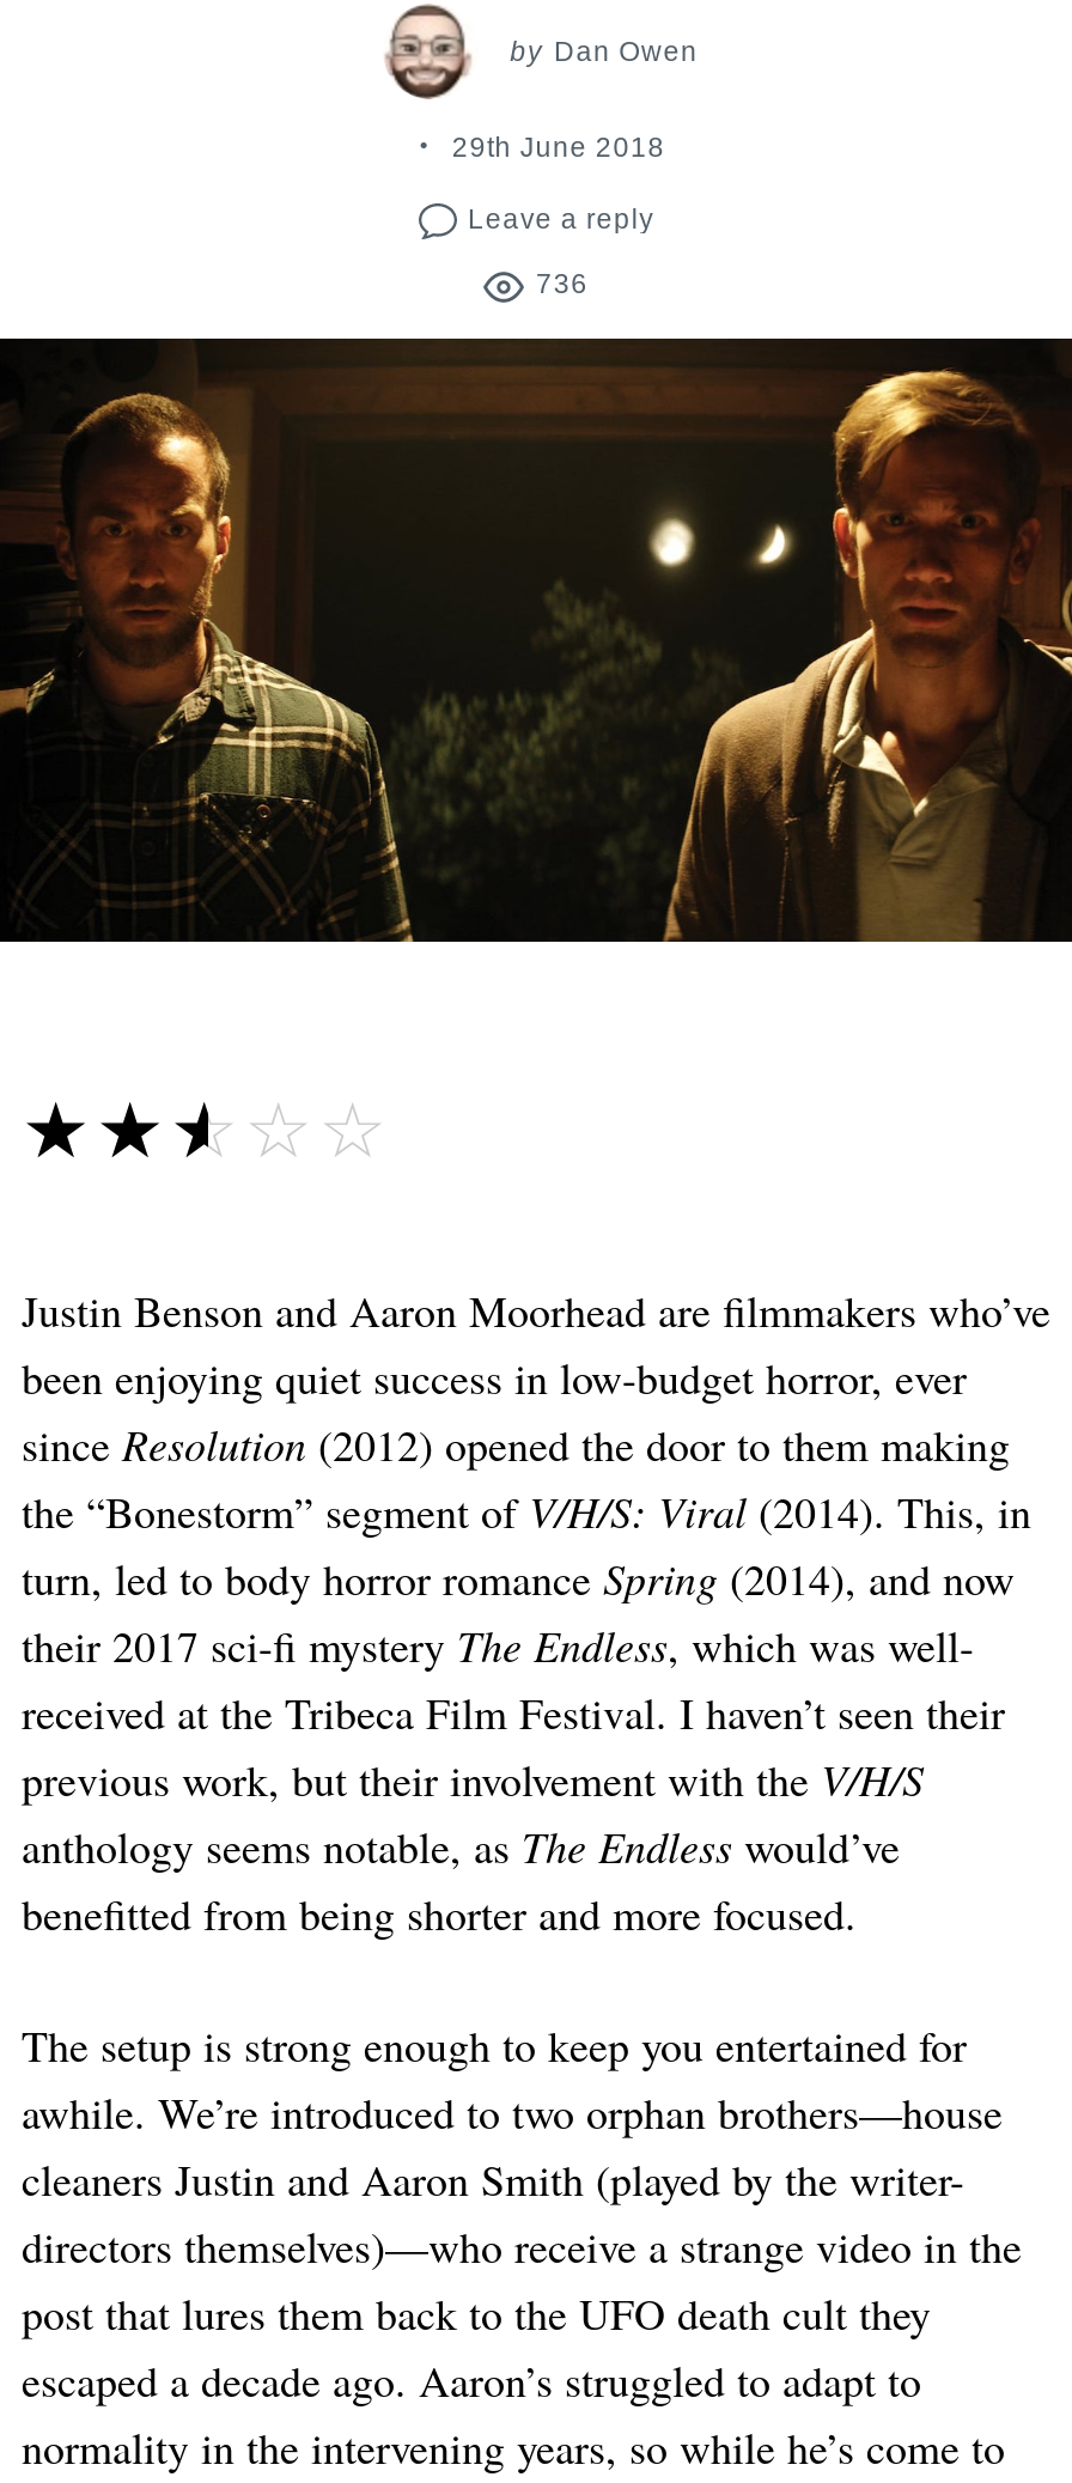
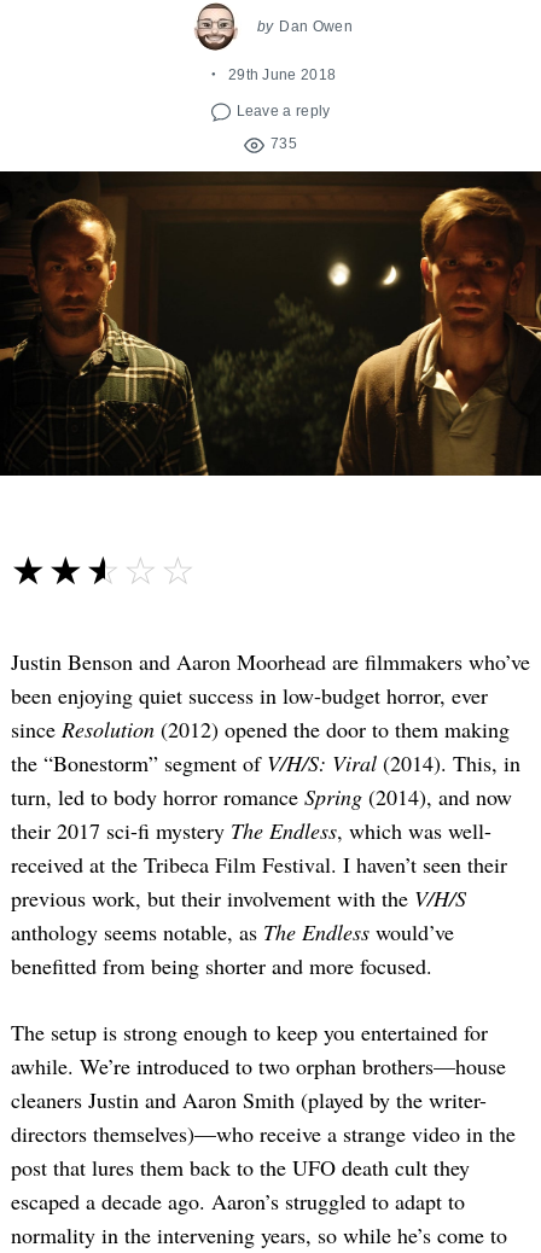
[536,268,589,299] 736 -> [270,136,297,151] 735

